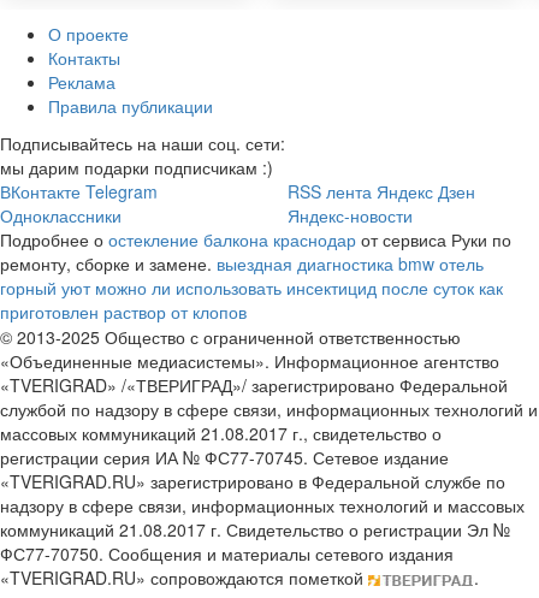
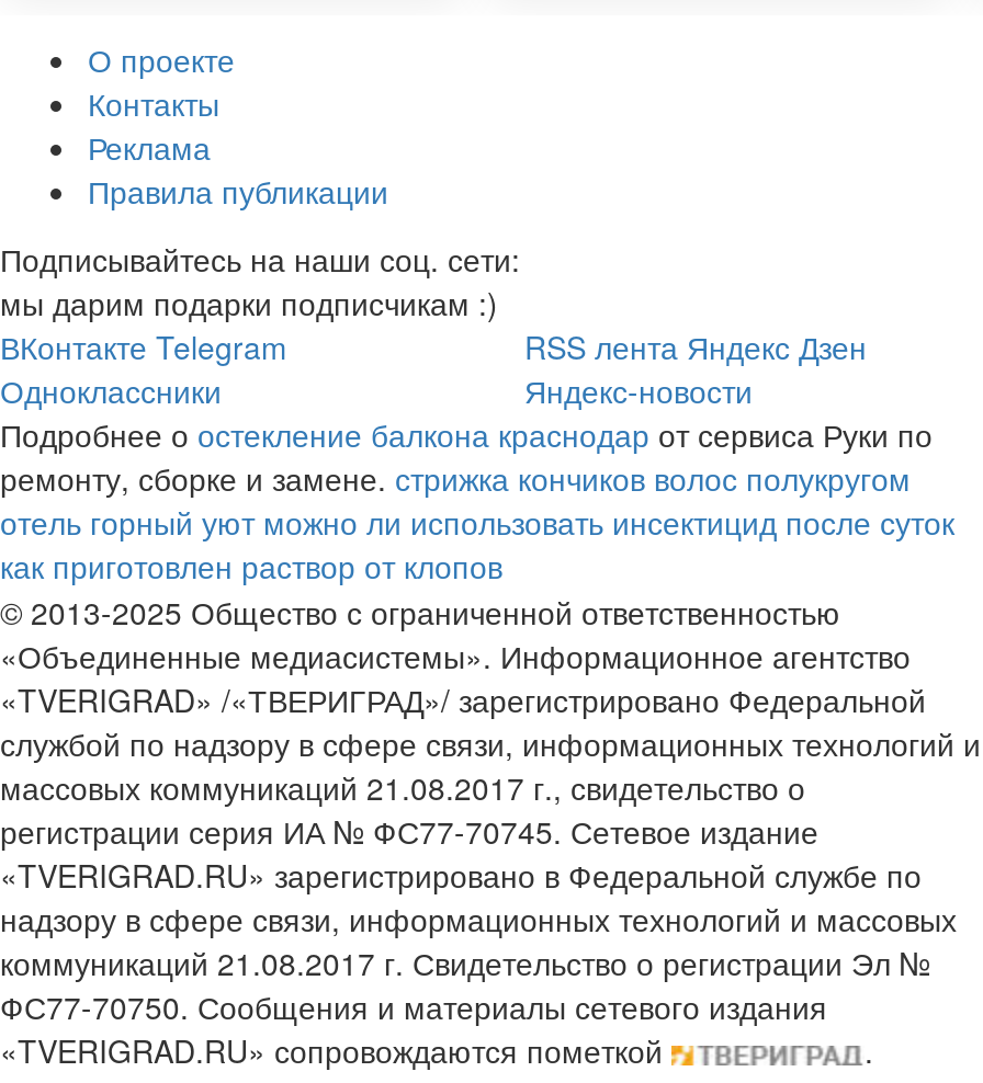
[0,252,503,324] ремонту, сборке и замене. выездная диагностика bmw отель | горный уют можно ли использовать инсектицид после суток как | приготовлен раствор от клопов -> [0,457,954,588] ремонту, сборке и замене. стрижка кончиков волос полукругом | отель горный уют можно ли использовать инсектицид после суток | как приготовлен раствор от клопов

